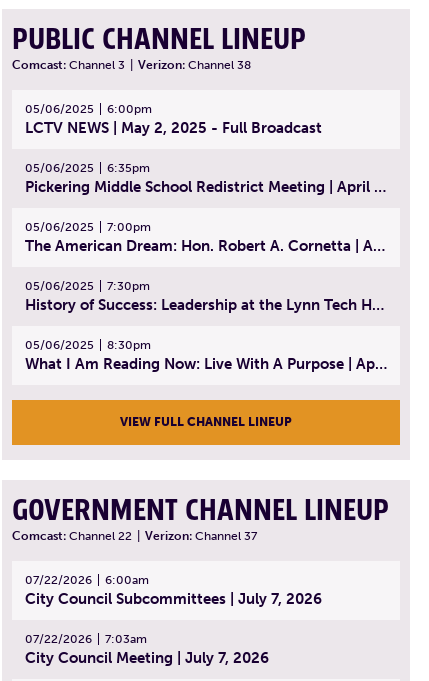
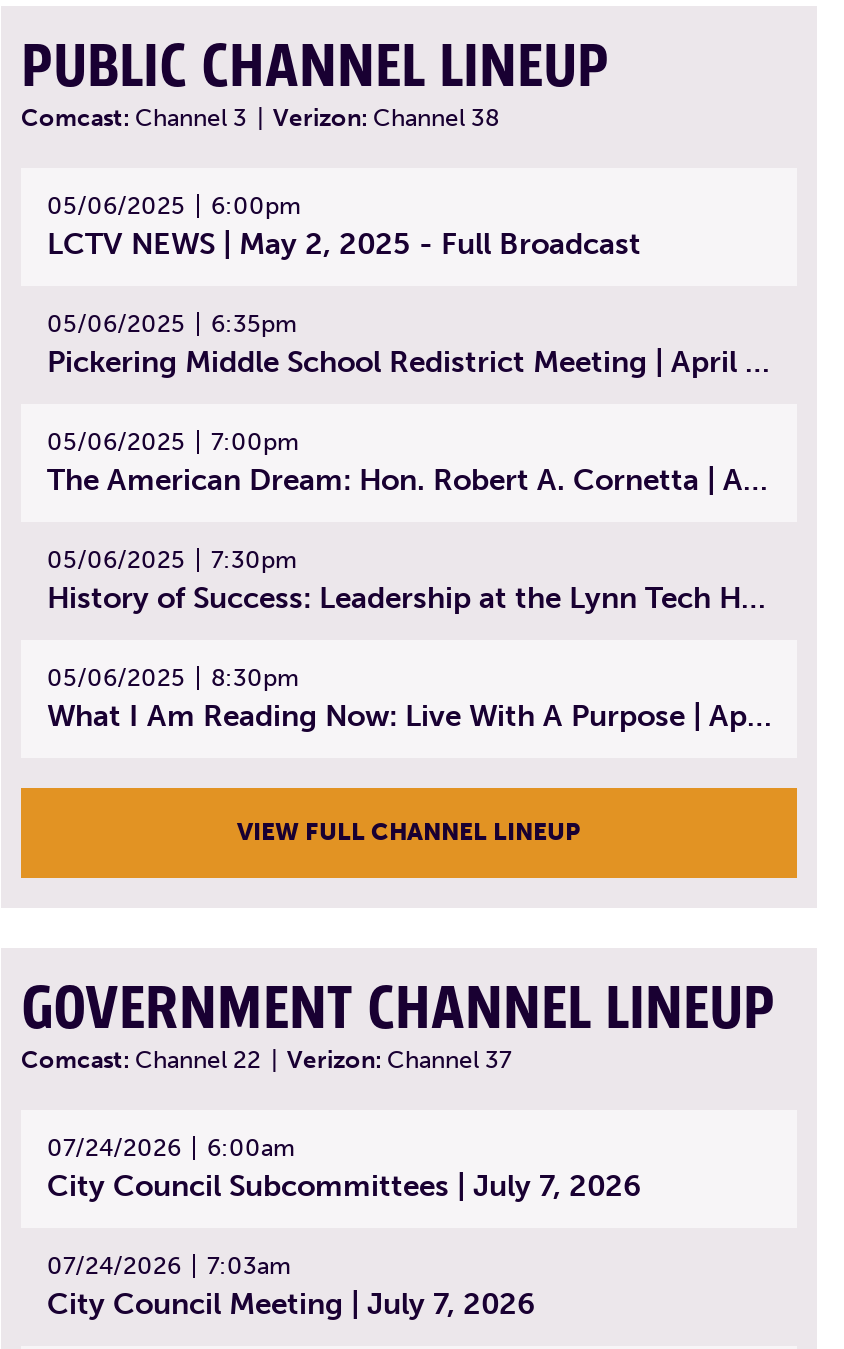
[25,573,149,587] 07/22/2026 6:00am -> [47,1135,295,1163] 07/24/2026 6:00am
[25,632,147,646] 07/22/2026 7:03am -> [47,1253,291,1281] 07/24/2026 7:03am

